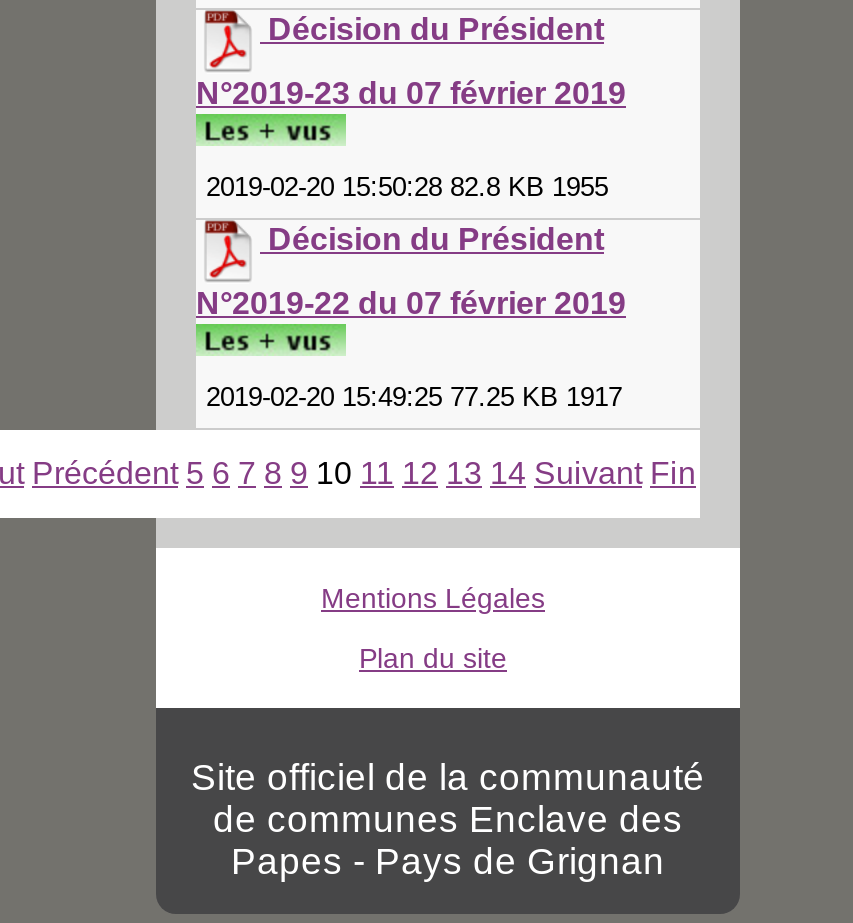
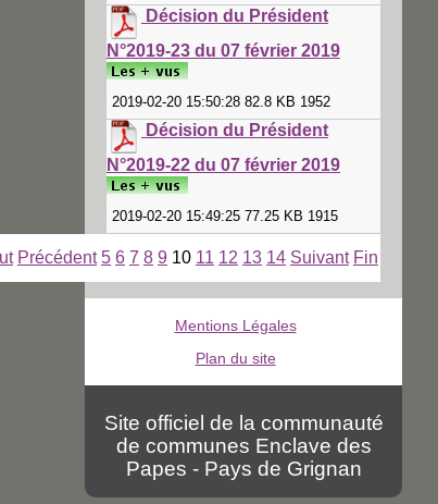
[206,173,608,203] 2019-02-20 15:50:28 82.8 KB 1955 -> [112,94,330,110] 2019-02-20 15:50:28 82.8 KB 1952
[206,383,622,413] 2019-02-20 15:49:25 77.25 KB 1917 -> [112,208,338,225] 2019-02-20 15:49:25 77.25 KB 1915

